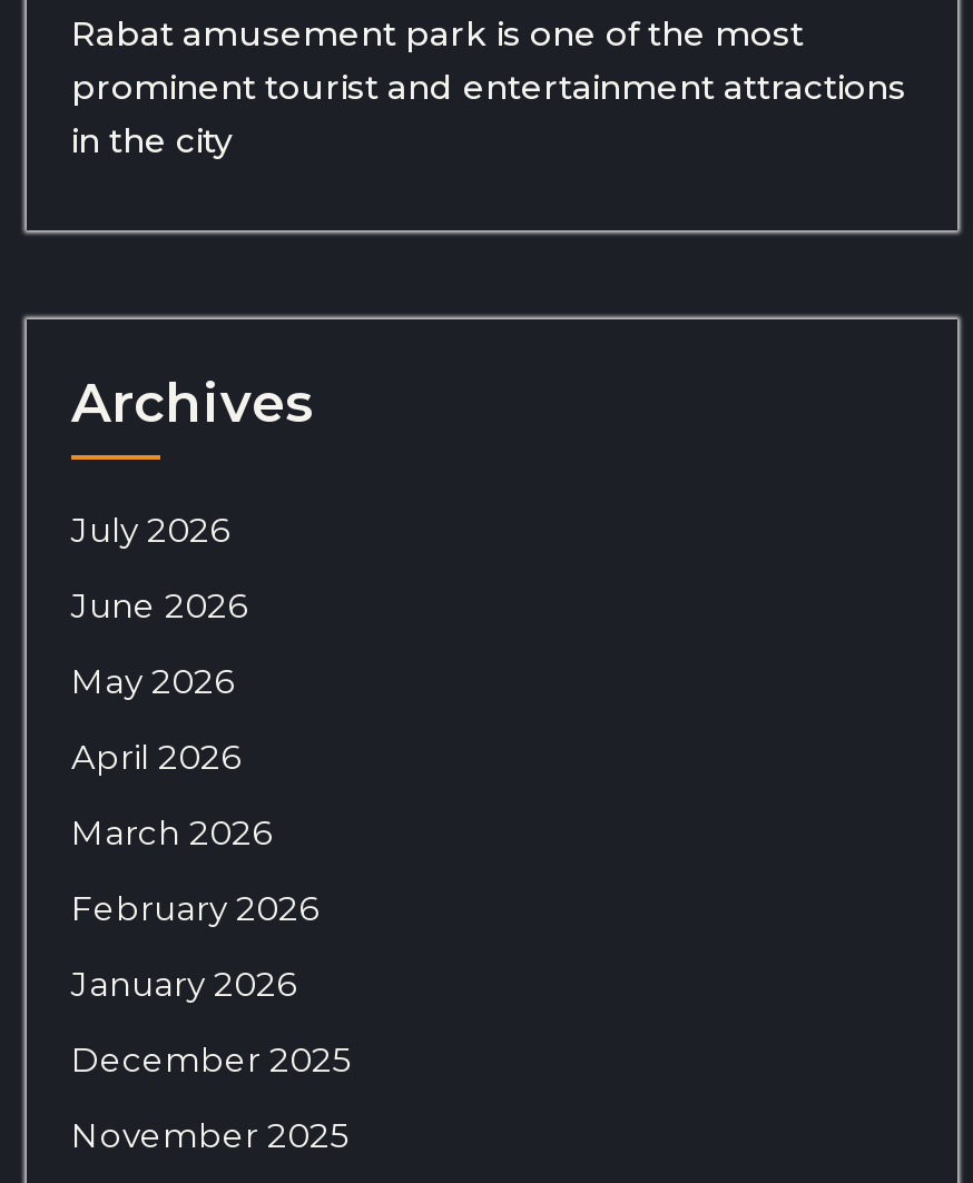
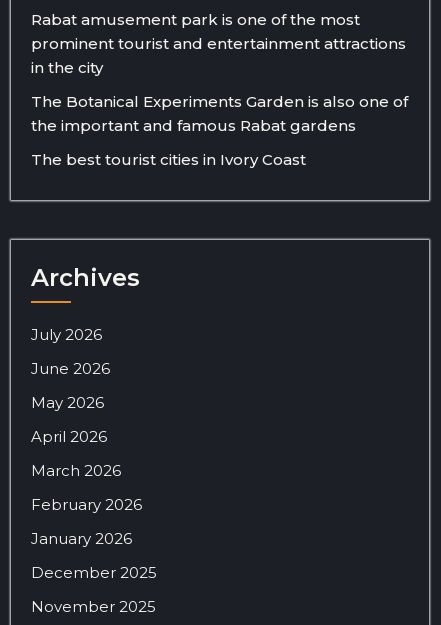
none -> [31,92,408,169] The Botanical Experiments Garden is also one of | the important and famous Rabat gardens | The best tourist cities in Ivory Coast

